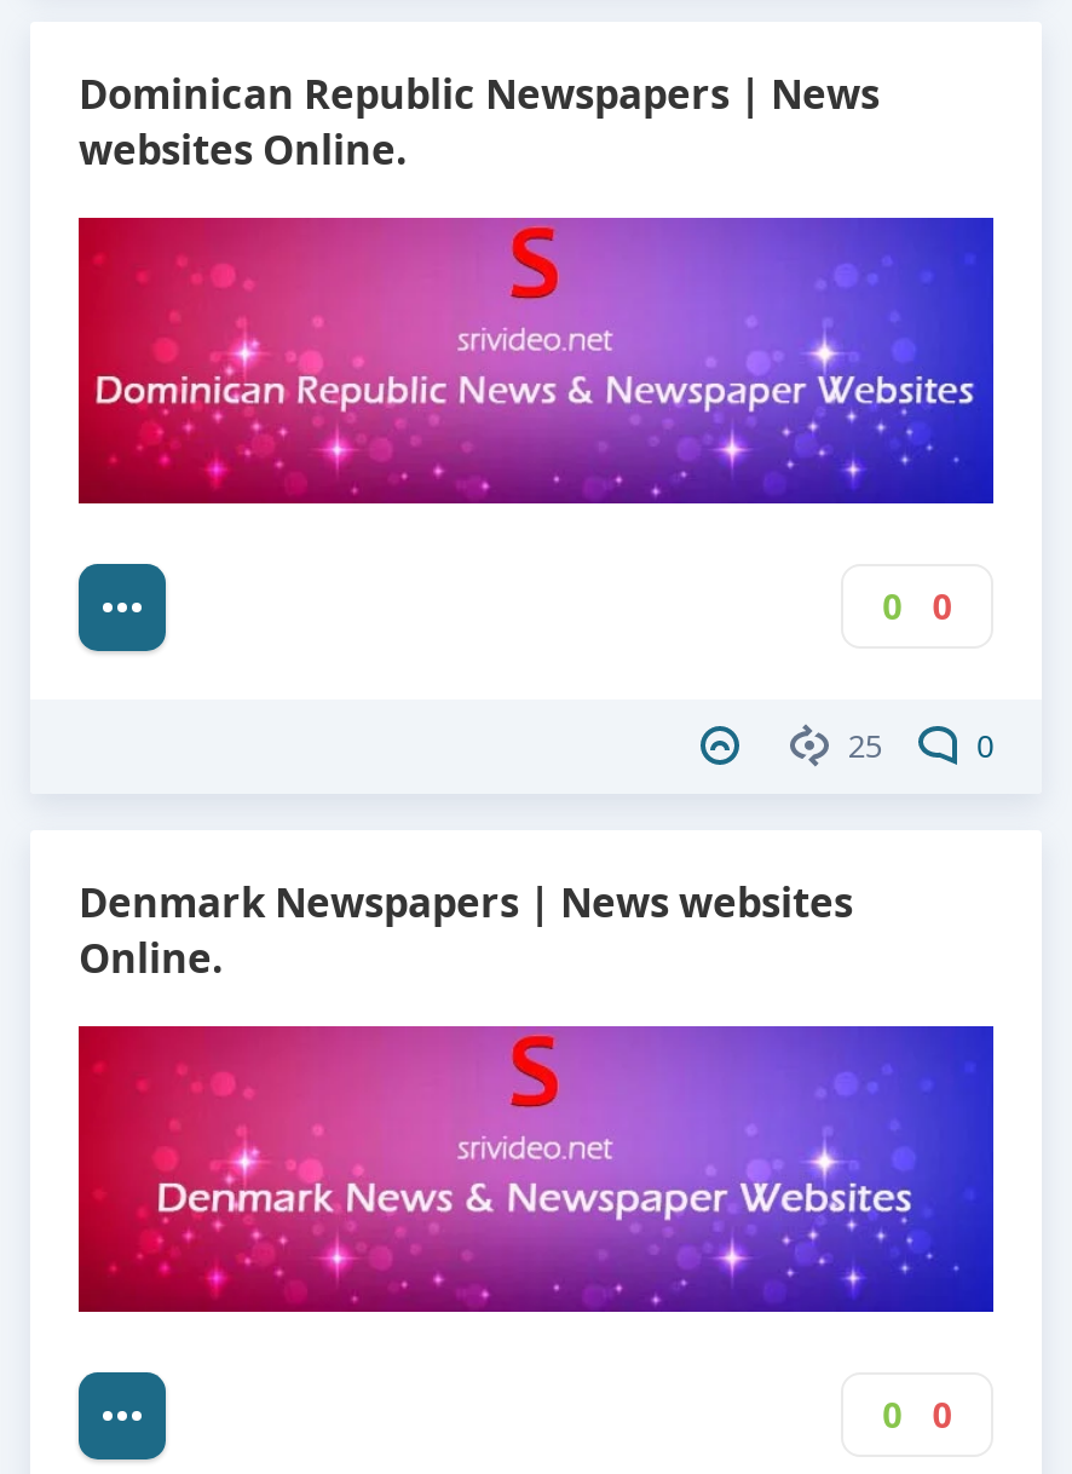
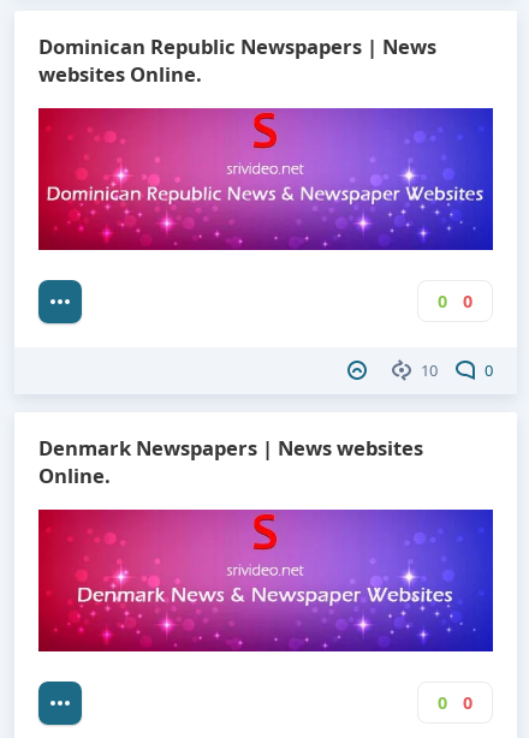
[840,724,882,767] 25 -> [417,360,437,381] 10

